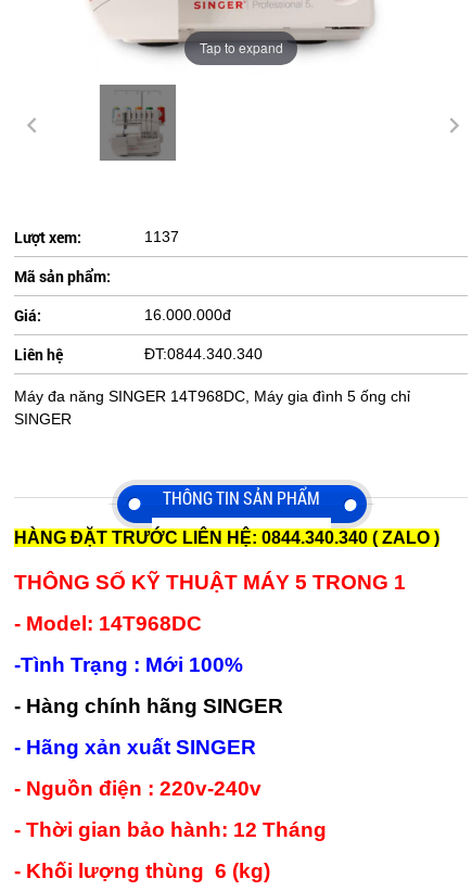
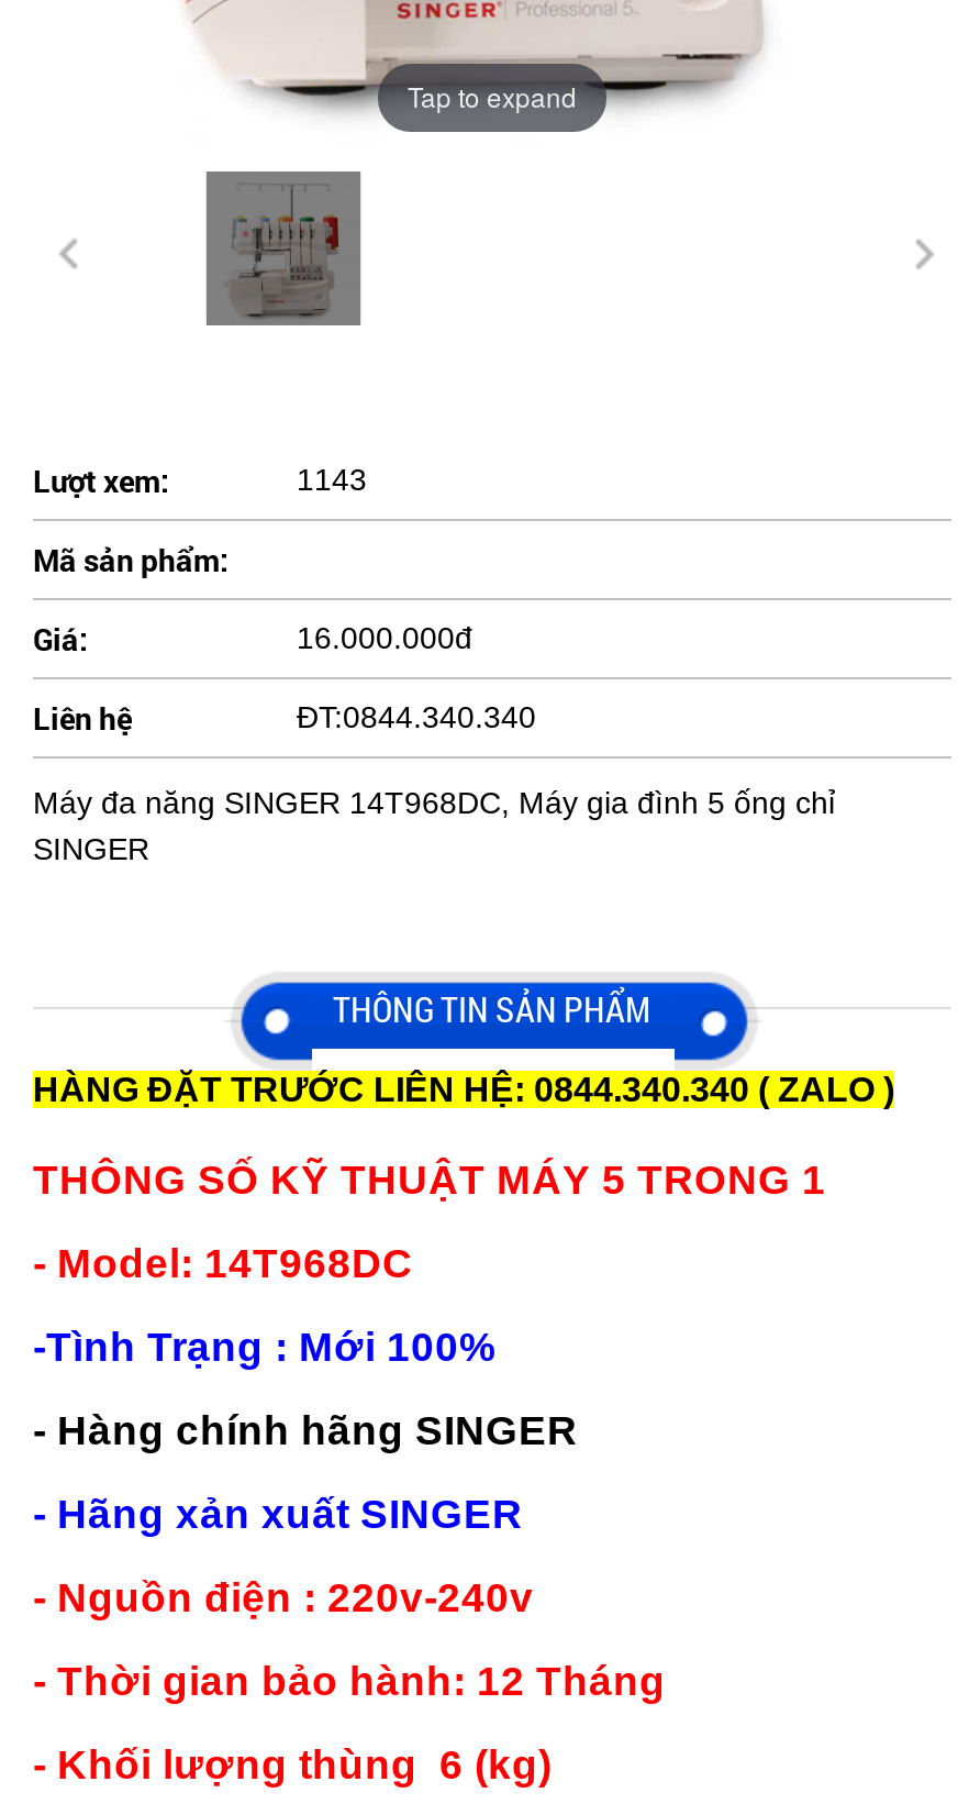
[144,227,179,245] 1137 -> [297,461,367,496] 1143

